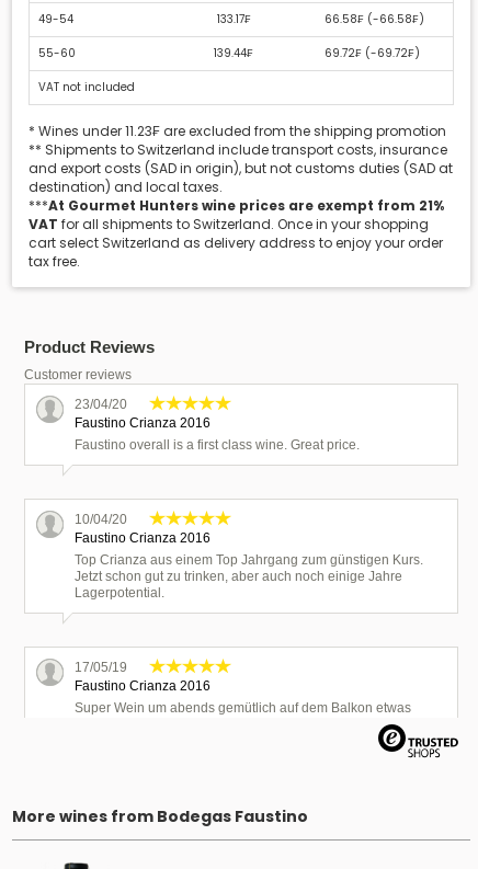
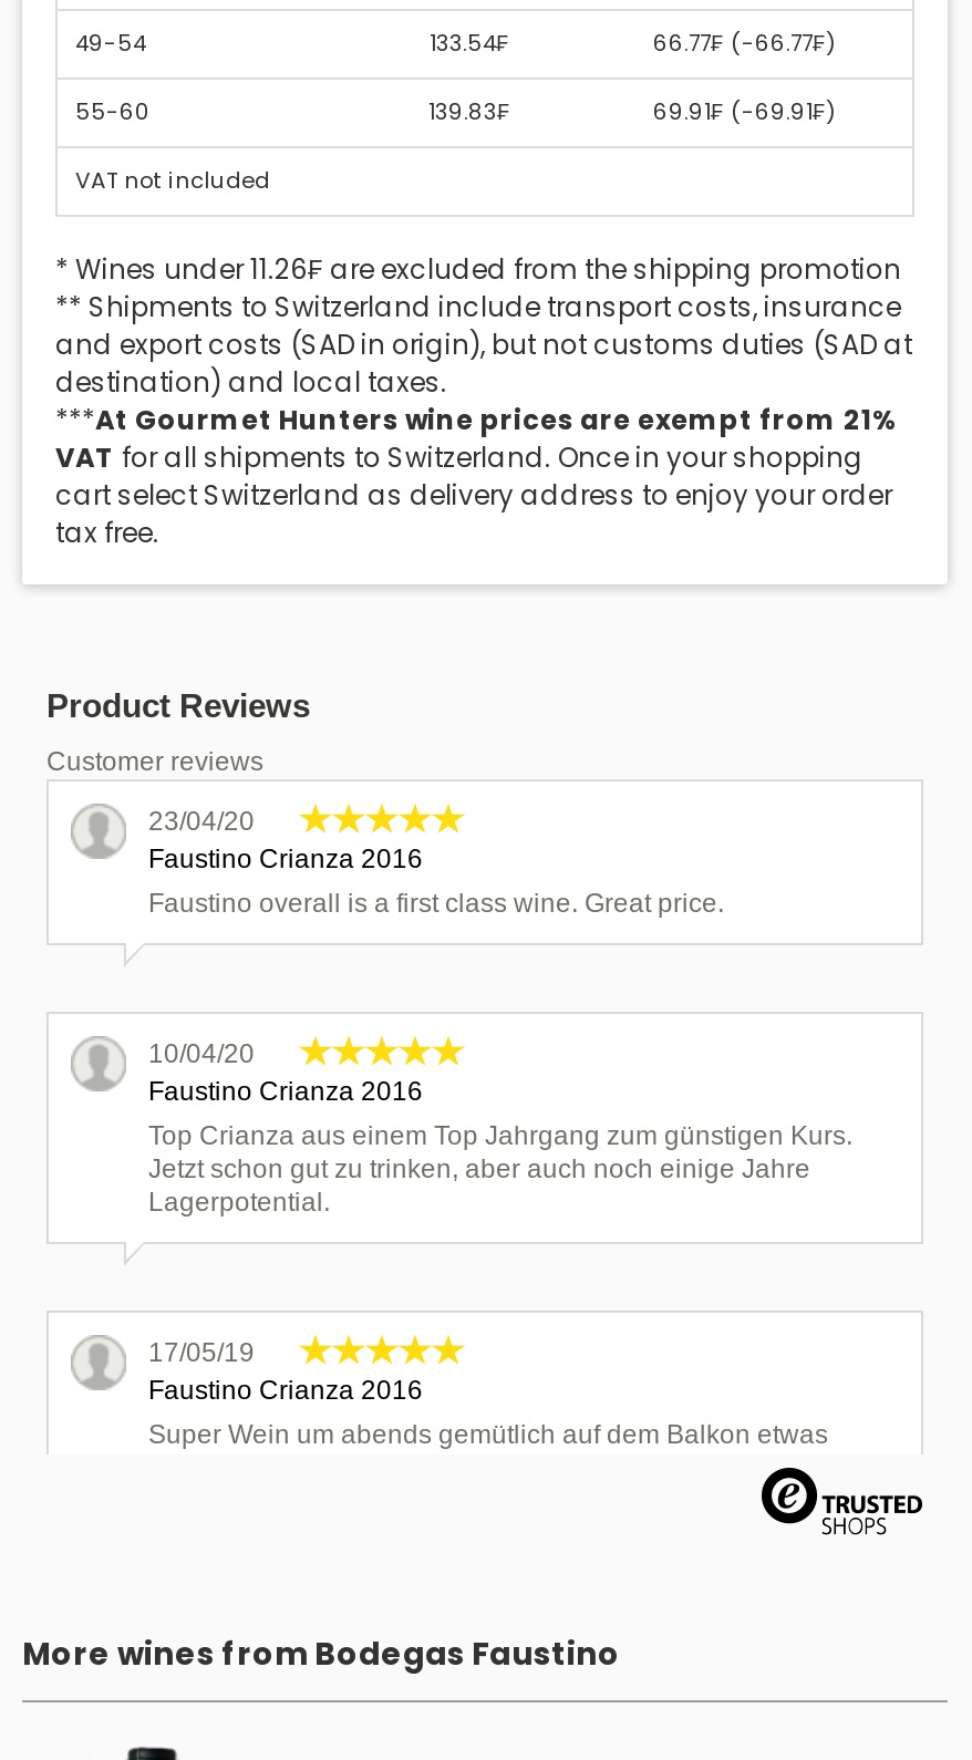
[217,11,251,27] 133.17₣ -> [430,27,509,60] 133.54₣
[325,11,424,27] 66.58₣ (-66.58₣) -> [653,27,837,60] 66.77₣ (-66.77₣)
[214,45,253,61] 139.44₣ -> [428,95,510,128] 139.83₣
[325,45,420,61] 69.72₣ (-69.72₣) -> [653,95,837,128] 69.91₣ (-69.91₣)
[29,122,446,140] * Wines under 11.23₣ are excluded from the shipping promotion -> [55,250,901,288] * Wines under 11.26₣ are excluded from the shipping promotion

